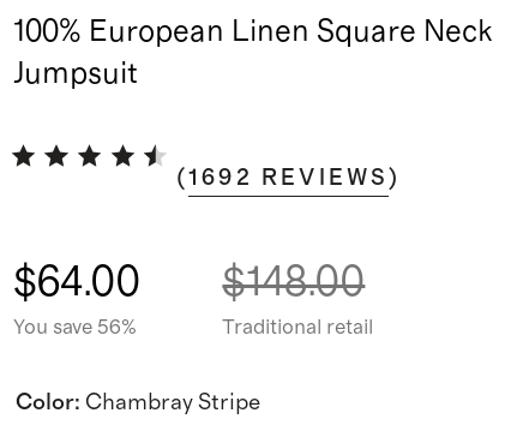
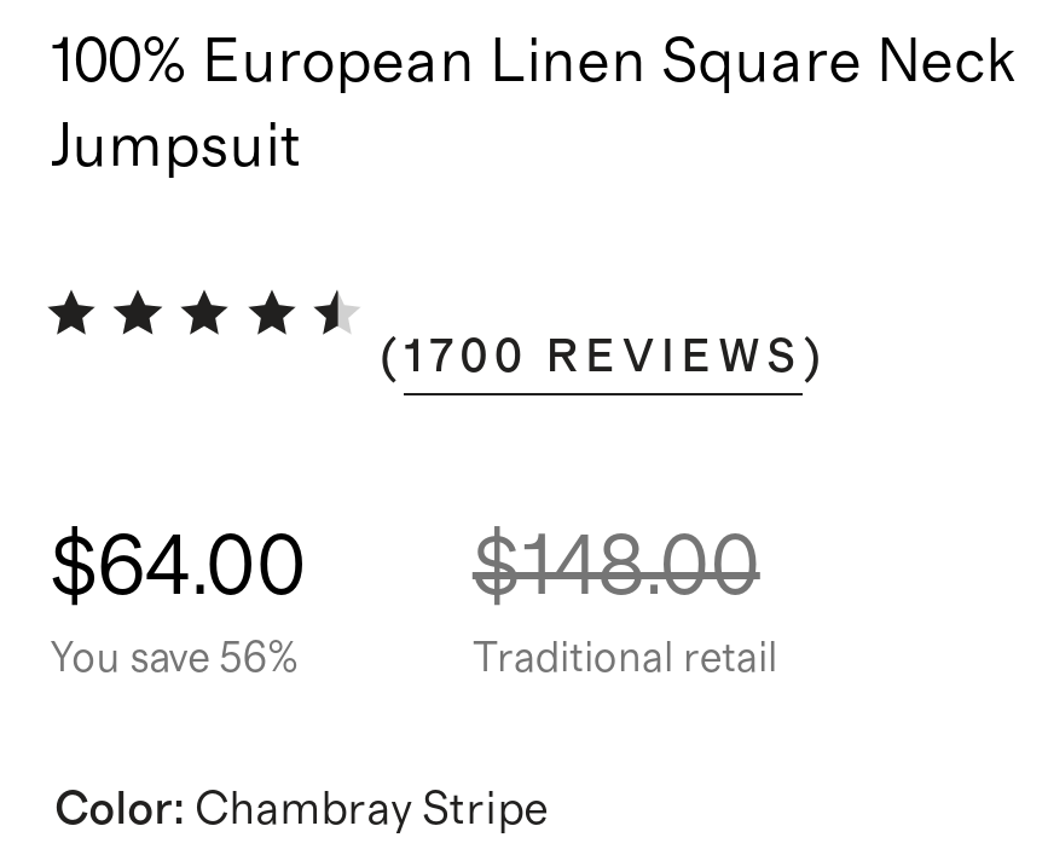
[176,167,401,190] (1692 REVIEWS) -> [379,335,828,381] (1700 REVIEWS)

